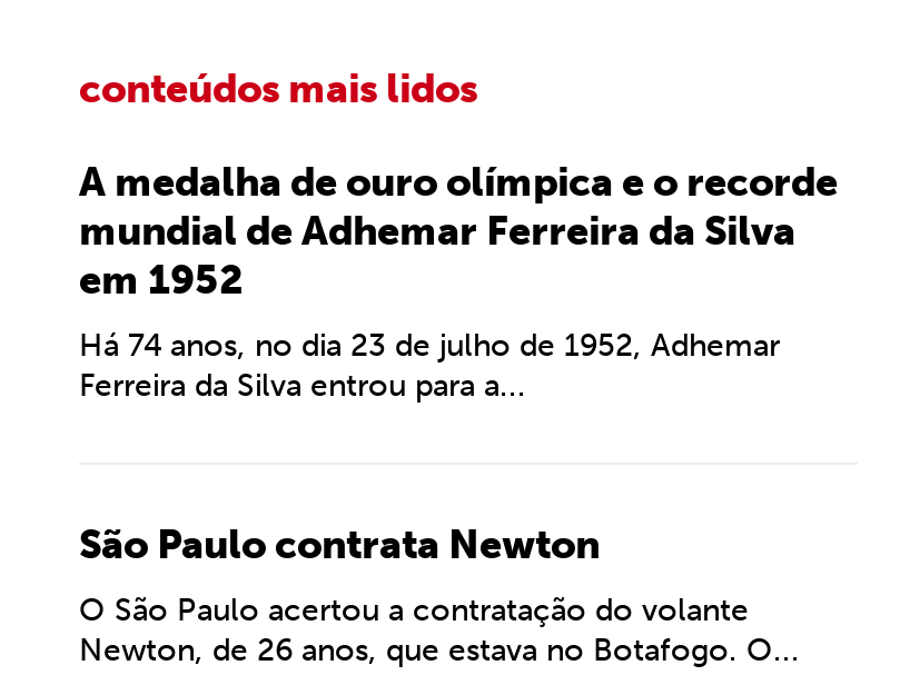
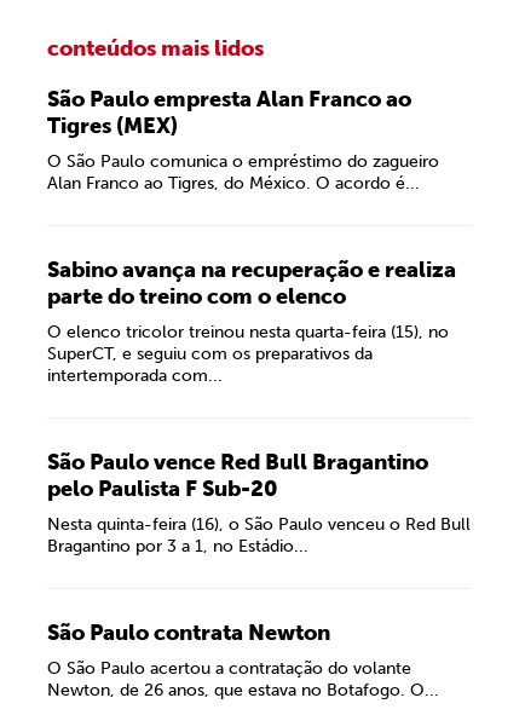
[79,158,838,405] A medalha de ouro olímpica e o recorde | mundial de Adhemar Ferreira da Silva | em 1952 | Há 74 anos, no dia 23 de julho de 1952, Adhemar | Ferreira da Silva entrou para a... -> [47,86,471,557] São Paulo empresta Alan Franco ao | Tigres (MEX) | O São Paulo comunica o empréstimo do zagueiro | Alan Franco ao Tigres, do México. O acordo é... | Sabino avança na recuperação e realiza | parte do treino com o elenco | O elenco tricolor treinou nesta quarta-feira (15), no | SuperCT, e seguiu com os preparativos da | intertemporada com... | São Paulo vence Red Bull Bragantino | pelo Paulista F Sub-20 | Nesta quinta-feira (16), o São Paulo venceu o Red Bull | Bragantino por 3 a 1, no Estádio...

